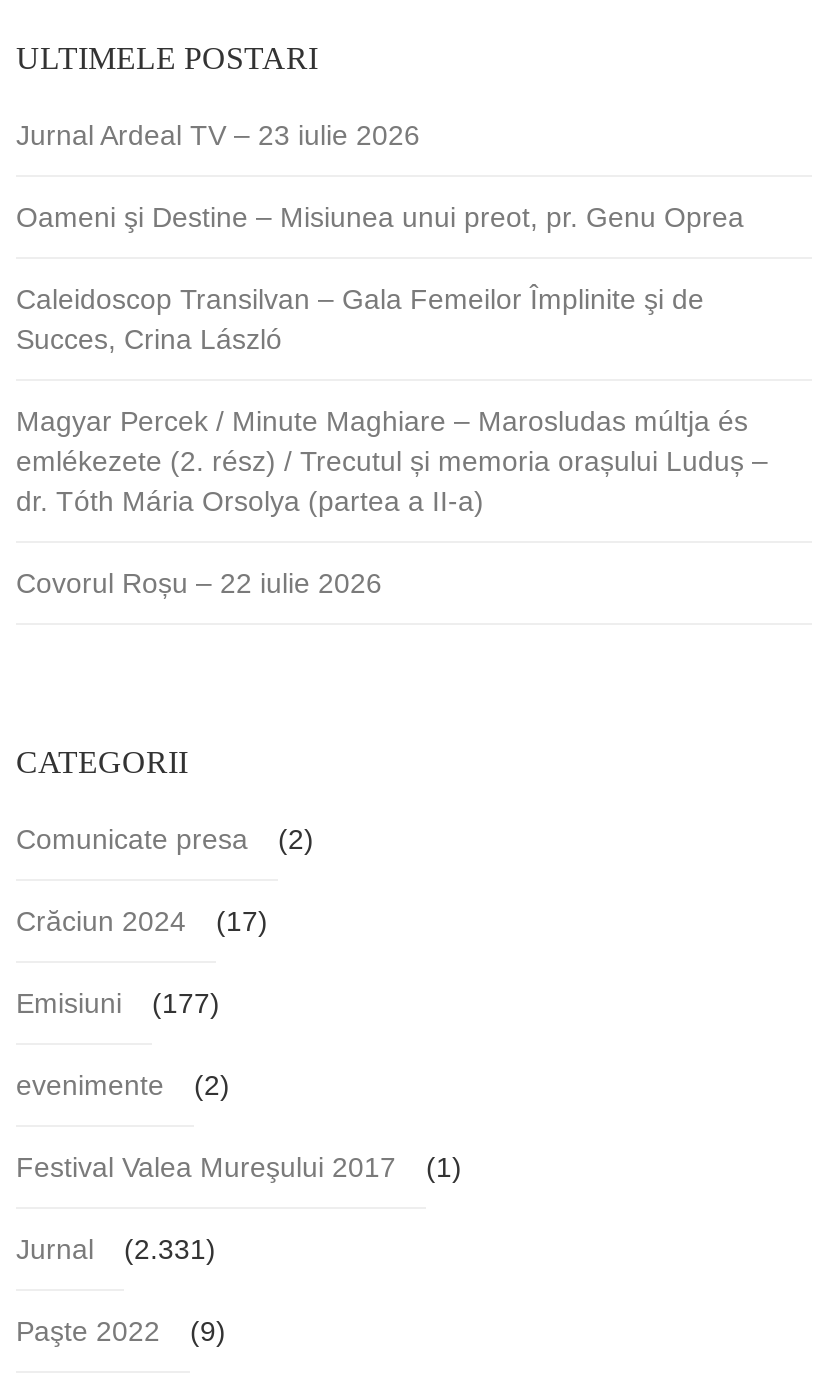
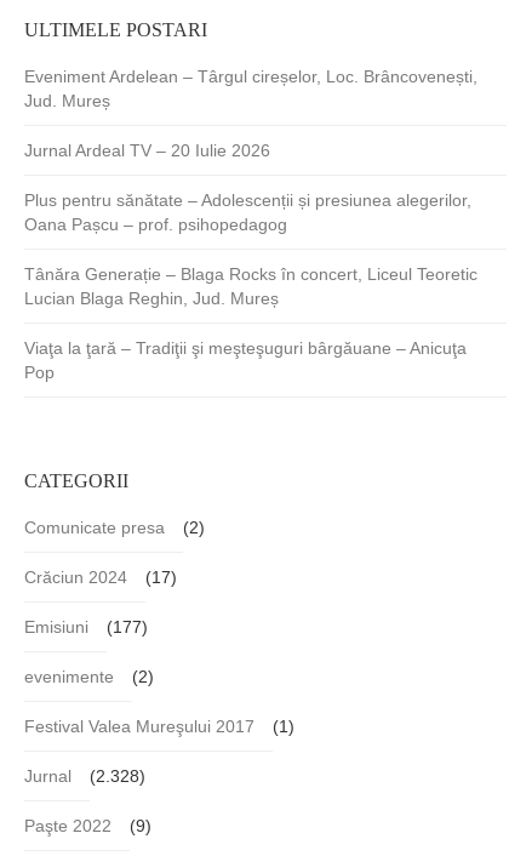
[16,118,420,150] Jurnal Ardeal TV – 23 iulie 2026 -> [24,67,477,111] Eveniment Ardelean – Târgul cireșelor, Loc. Brâncovenești, | Jud. Mureș
[16,200,752,232] Oameni şi Destine – Misiunea unui preot, pr. Genu Oprea -> [24,141,270,160] Jurnal Ardeal TV – 20 Iulie 2026
[16,282,704,354] Caleidoscop Transilvan – Gala Femeilor Împlinite şi de | Succes, Crina László -> [24,191,471,234] Plus pentru sănătate – Adolescenții și presiunea alegerilor, | Oana Pașcu – prof. psihopedagog
[16,404,768,516] Magyar Percek / Minute Maghiare – Marosludas múltja és | emlékezete (2. rész) / Trecutul și memoria orașului Luduș – | dr. Tóth Mária Orsolya (partea a II-a) -> [24,265,477,308] Tânăra Generație – Blaga Rocks în concert, Liceul Teoretic | Lucian Blaga Reghin, Jud. Mureș
[16,566,382,598] Covorul Roșu – 22 iulie 2026 -> [24,339,467,382] Viaţa la ţară – Tradiţii şi meşteşuguri bârgăuane – Anicuţa | Pop
[16,1232,216,1264] Jurnal (2.331) -> [24,767,145,786] Jurnal (2.328)

